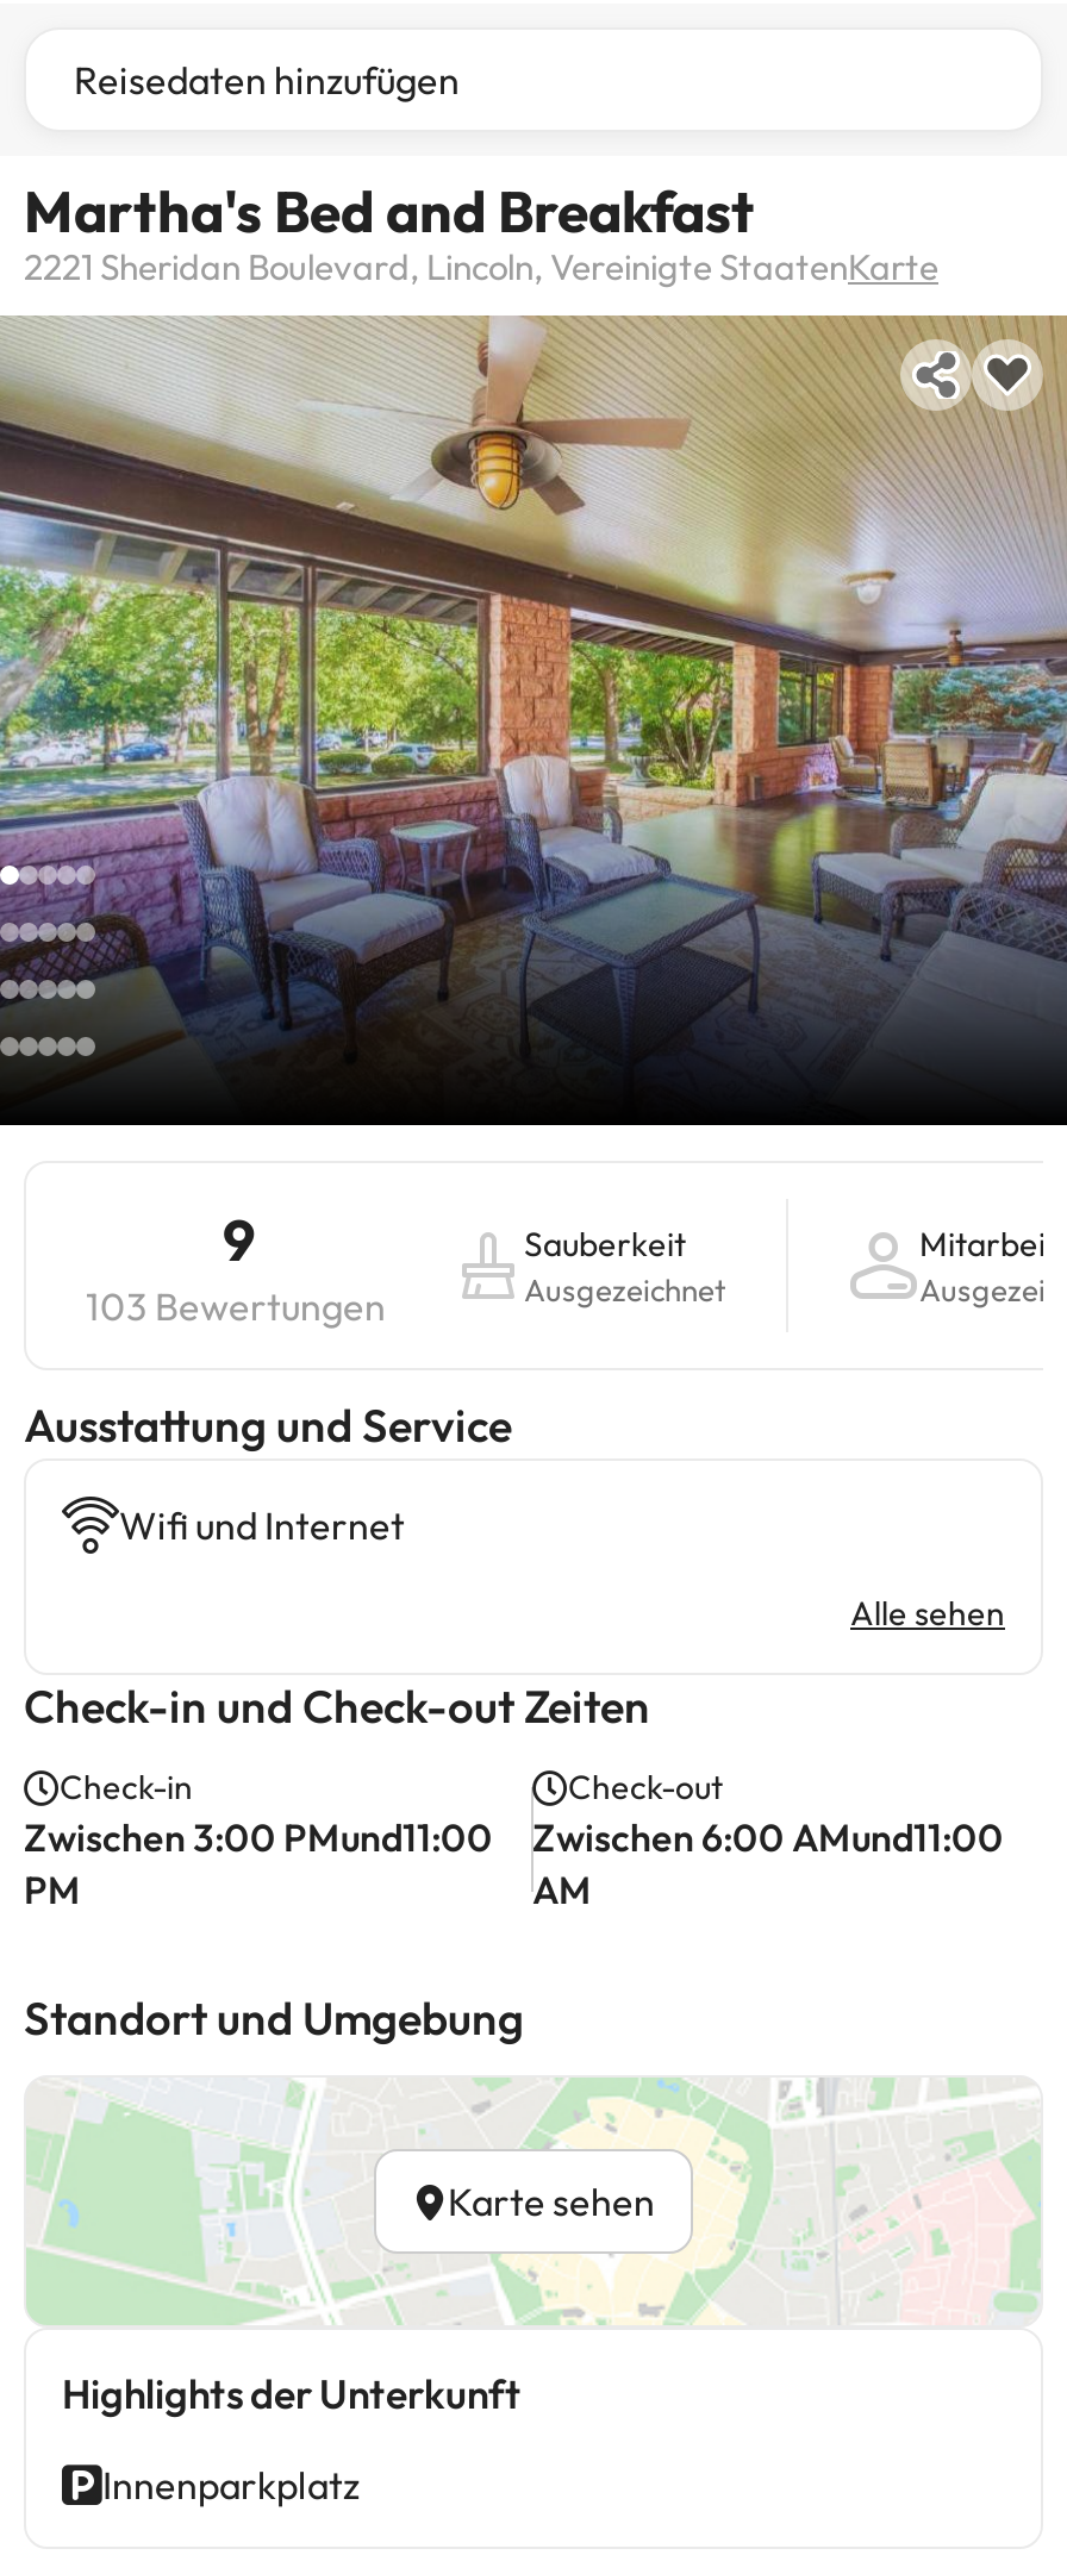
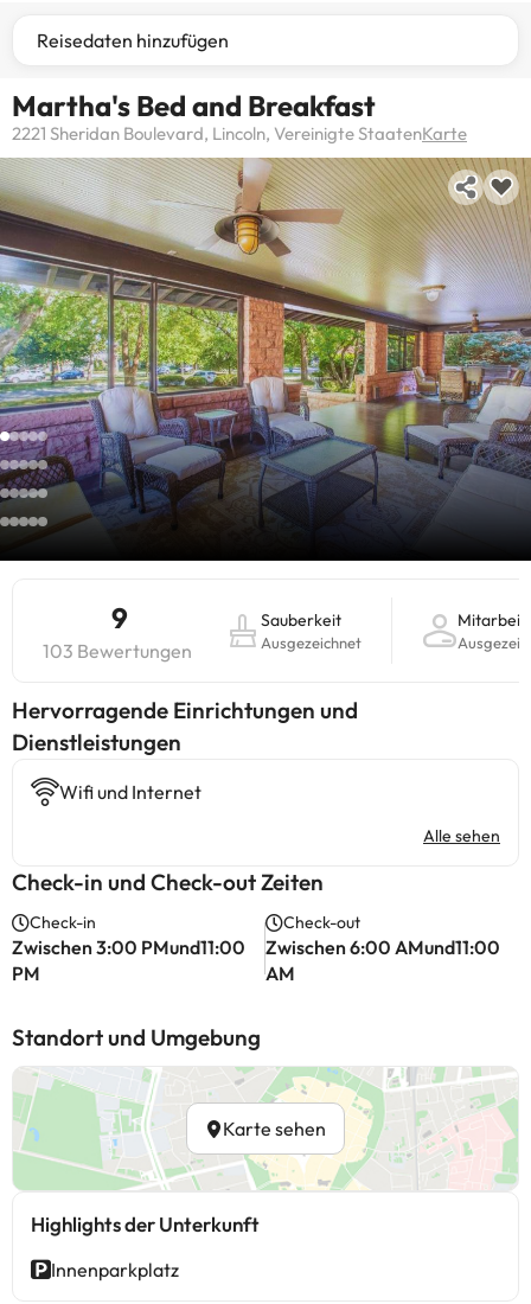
[24,1397,512,1454] Ausstattung und Service -> [12,696,358,756] Hervorragende Einrichtungen und | Dienstleistungen

